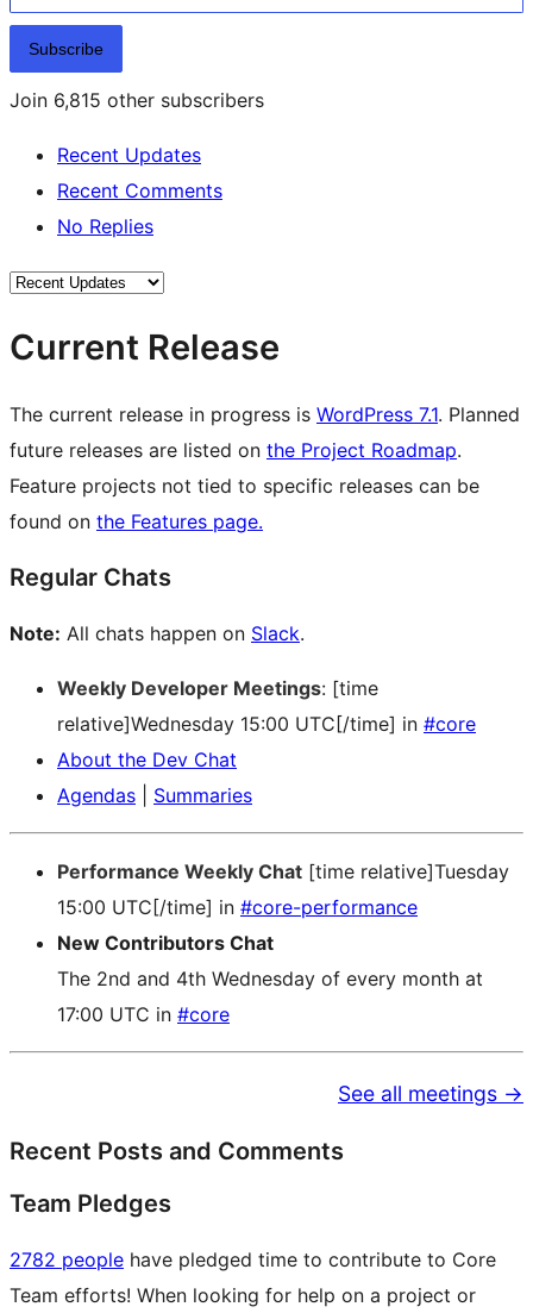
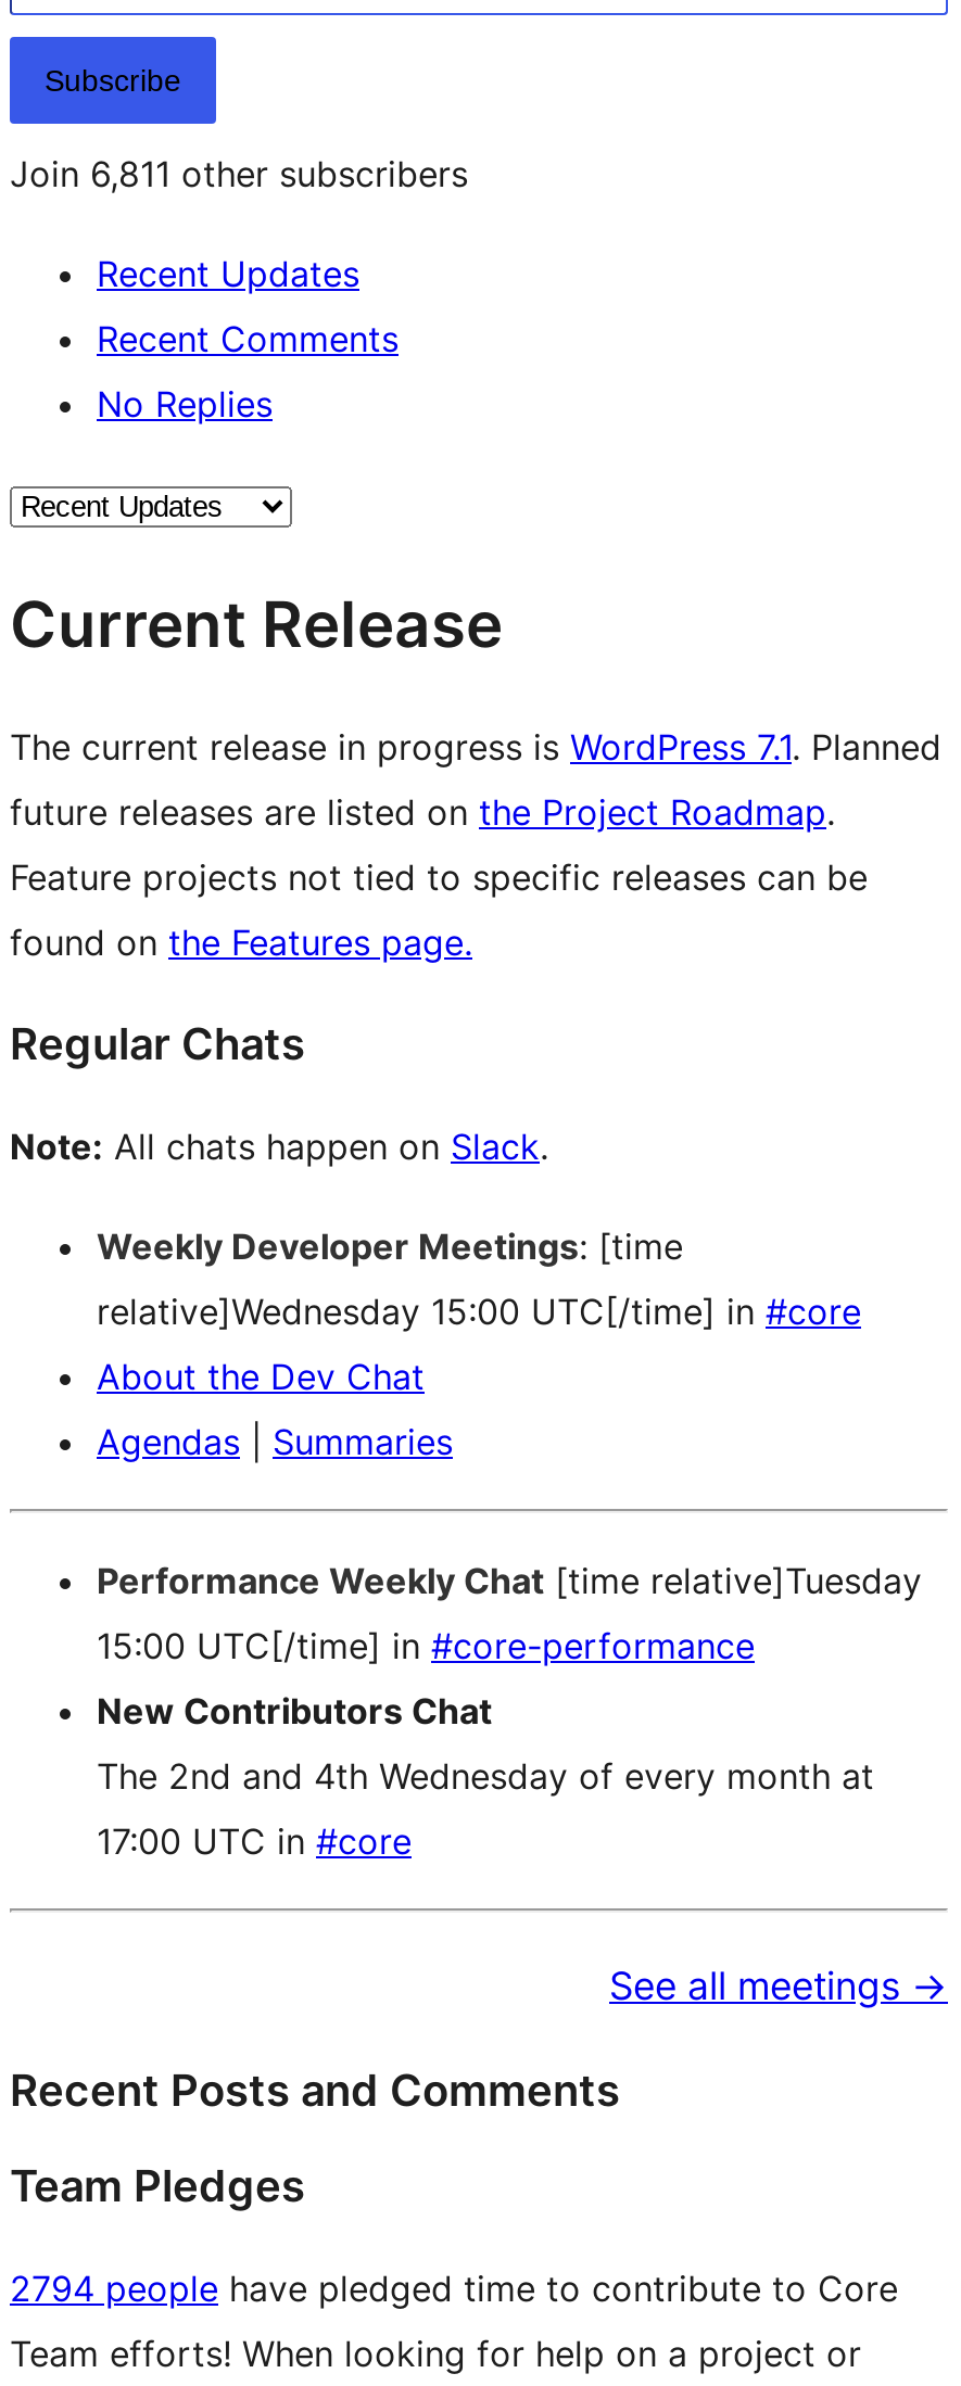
[10,88,264,112] Join 6,815 other subscribers -> [10,152,468,196] Join 6,811 other subscribers
[10,1248,496,1271] 2782 people have pledged time to contribute to Core -> [10,2267,898,2310] 2794 people have pledged time to contribute to Core

